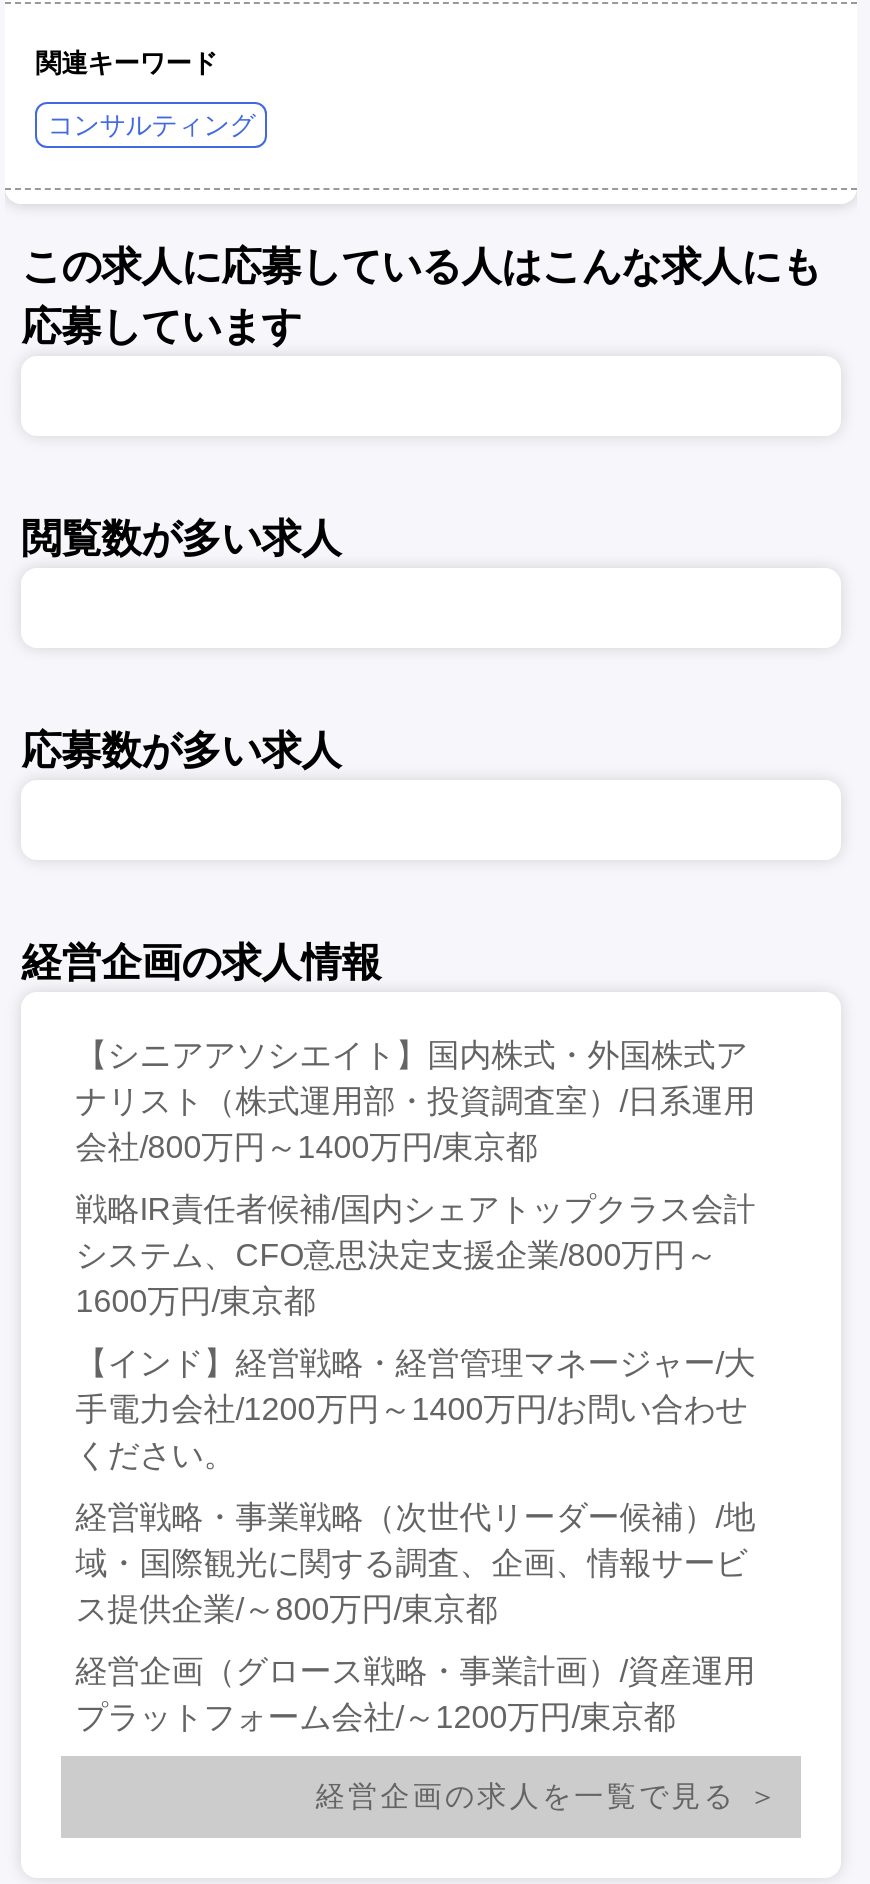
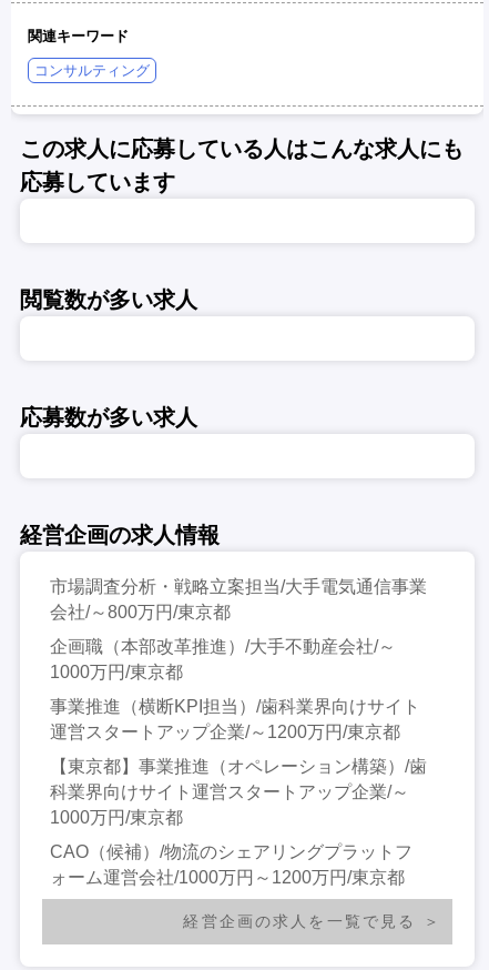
[75,1038,755,1164] 【シニアアソシエイト】国内株式・外国株式ア | ナリスト（株式運用部・投資調査室）/日系運用 | 会社/800万円～1400万円/東京都 -> [50,577,427,621] 市場調査分析・戦略立案担当/大手電気通信事業 | 会社/～800万円/東京都
[75,1192,755,1318] 戦略IR責任者候補/国内シェアトップクラス会計 | システム、CFO意思決定支援企業/800万円～ | 1600万円/東京都 -> [50,637,396,681] 企画職（本部改革推進）/大手不動産会社/～ | 1000万円/東京都
[75,1346,755,1472] 【インド】経営戦略・経営管理マネージャー/大 | 手電力会社/1200万円～1400万円/お問い合わせ | ください。 -> [50,697,420,741] 事業推進（横断KPI担当）/歯科業界向けサイト | 運営スタートアップ企業/～1200万円/東京都
[75,1500,755,1626] 経営戦略・事業戦略（次世代リーダー候補）/地 | 域・国際観光に関する調査、企画、情報サービ | ス提供企業/～800万円/東京都 -> [50,757,427,827] 【東京都】事業推進（オペレーション構築）/歯 | 科業界向けサイト運営スタートアップ企業/～ | 1000万円/東京都
[75,1654,755,1734] 経営企画（グロース戦略・事業計画）/資産運用 | プラットフォーム会社/～1200万円/東京都 -> [50,842,413,887] CAO（候補）/物流のシェアリングプラットフ | ォーム運営会社/1000万円～1200万円/東京都

